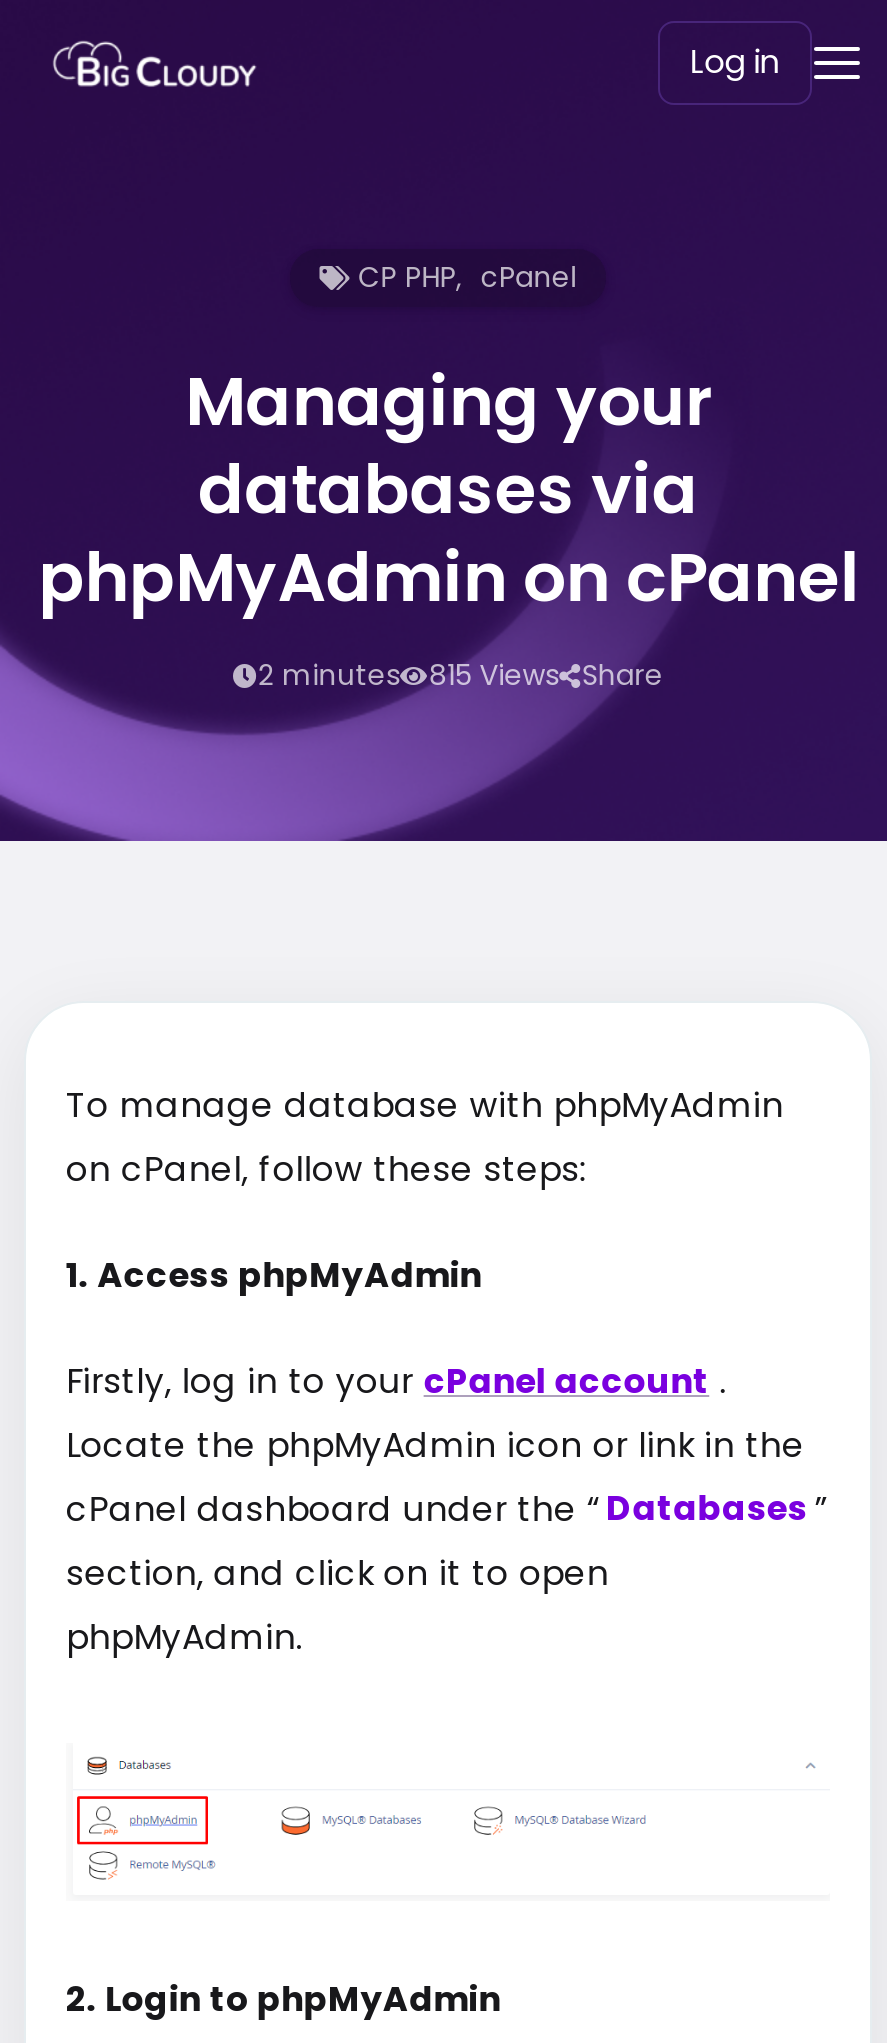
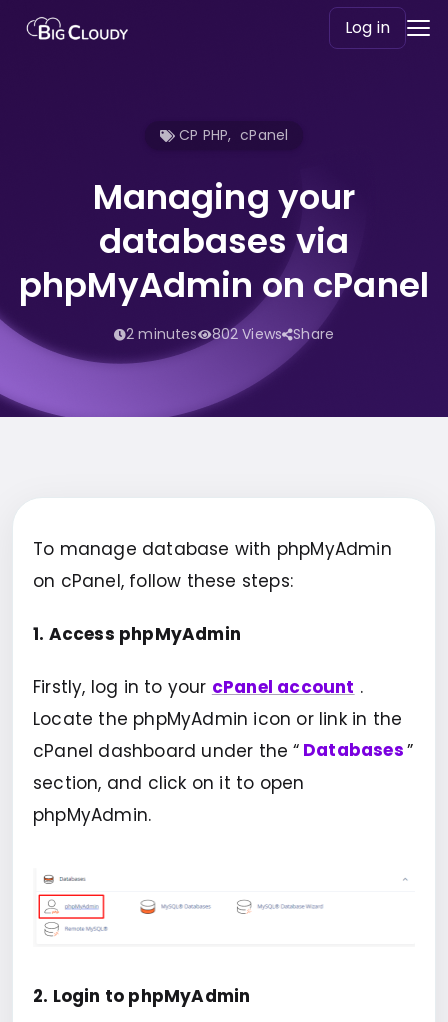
[257,655,663,695] 2 minutes 815 Views Share -> [126,324,334,344] 2 minutes 802 Views Share

